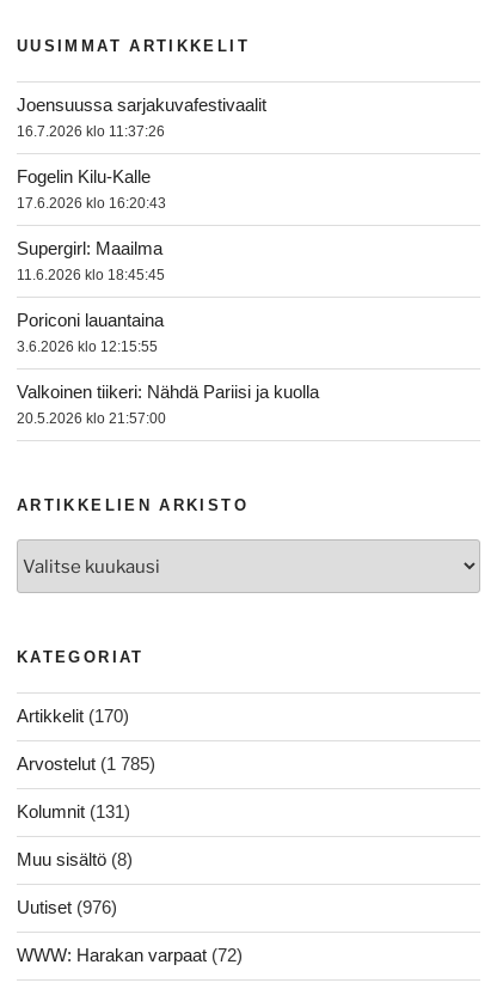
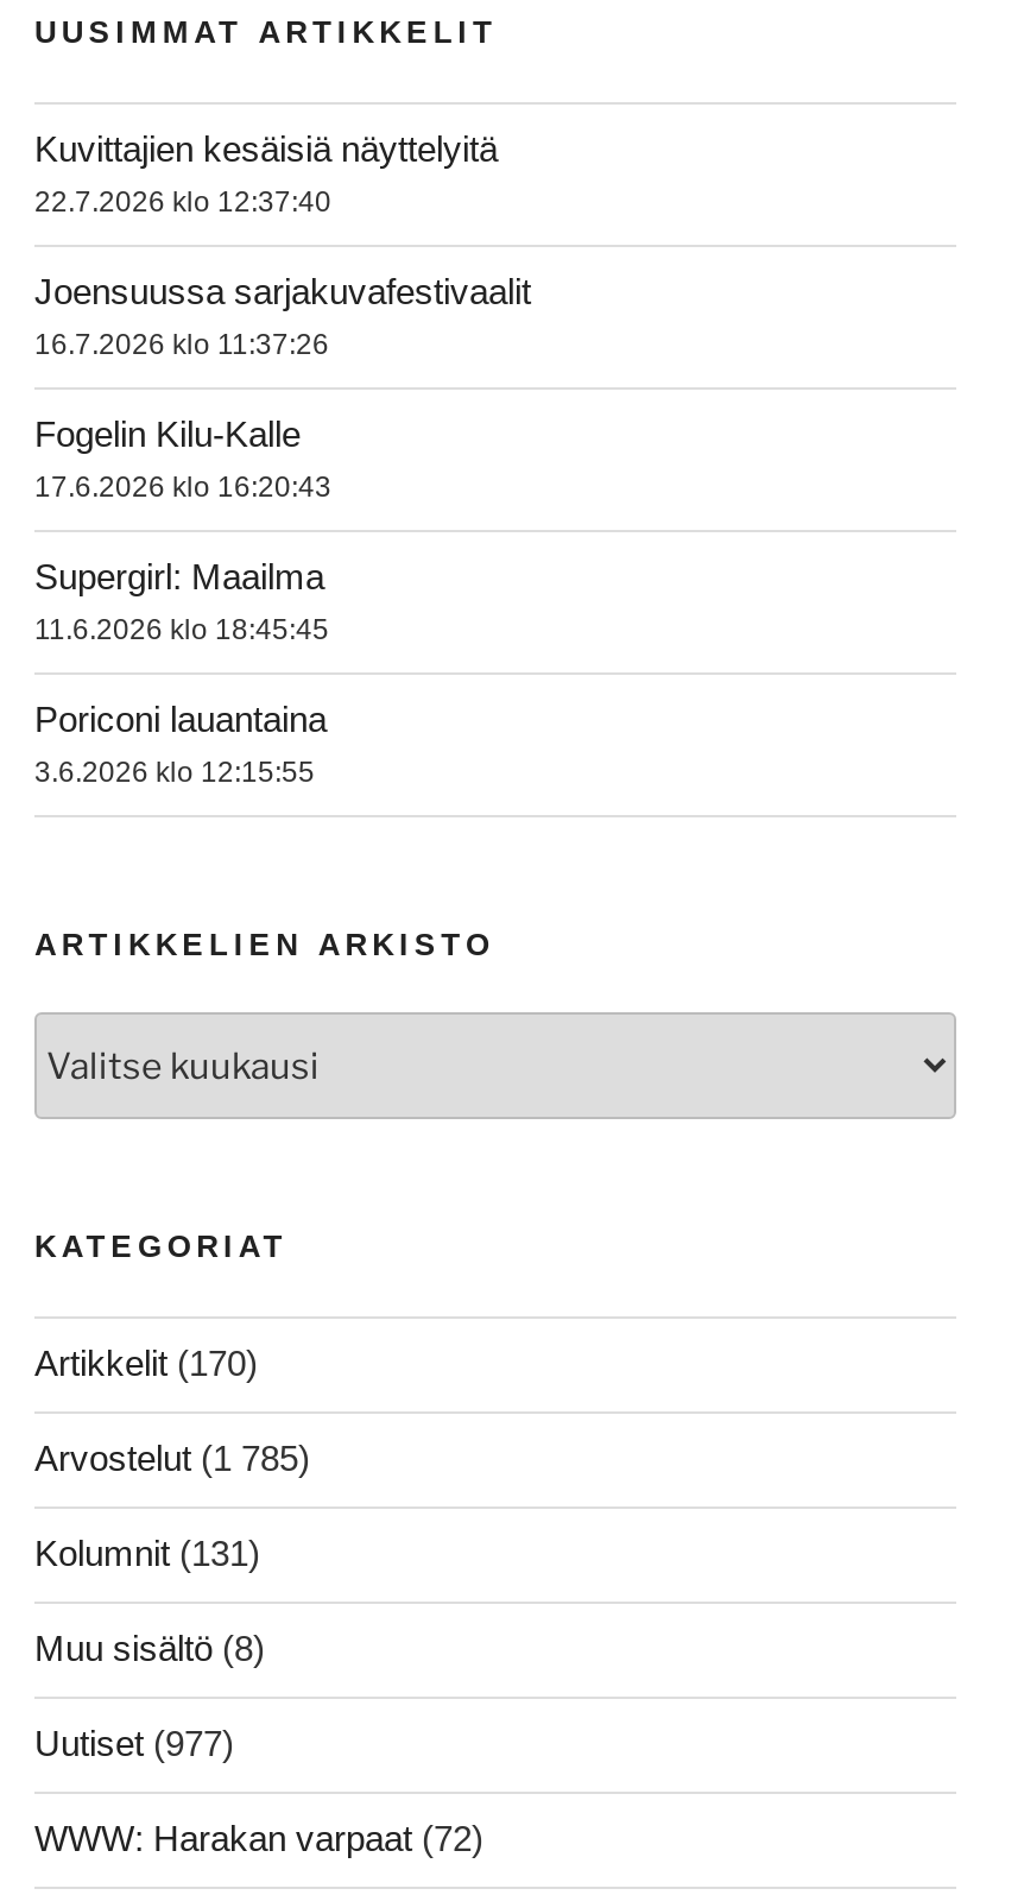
none -> [34,129,498,219] Kuvittajien kesäisiä näyttelyitä | 22.7.2026 klo 12:37:40
moved [17,95,266,356] -> [34,272,531,790]: Joensuussa sarjakuvafestivaalit | 16.7.2026 klo 11:37:26 | Fogelin Kilu-Kalle | 17.6.2026 klo 16:20:43 | Supergirl: Maailma | 11.6.2026 klo 18:45:45 | Poriconi lauantaina | 3.6.2026 klo 12:15:55
[17,382,319,427] Valkoinen tiikeri: Nähdä Pariisi ja kuolla | 20.5.2026 klo 21:57:00 -> none
[17,897,117,918] Uutiset (976) -> [34,1723,234,1764] Uutiset (977)

